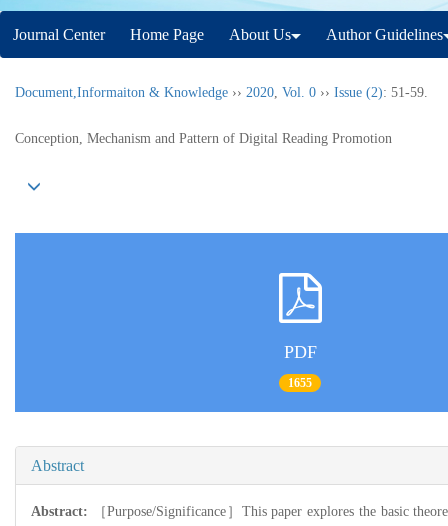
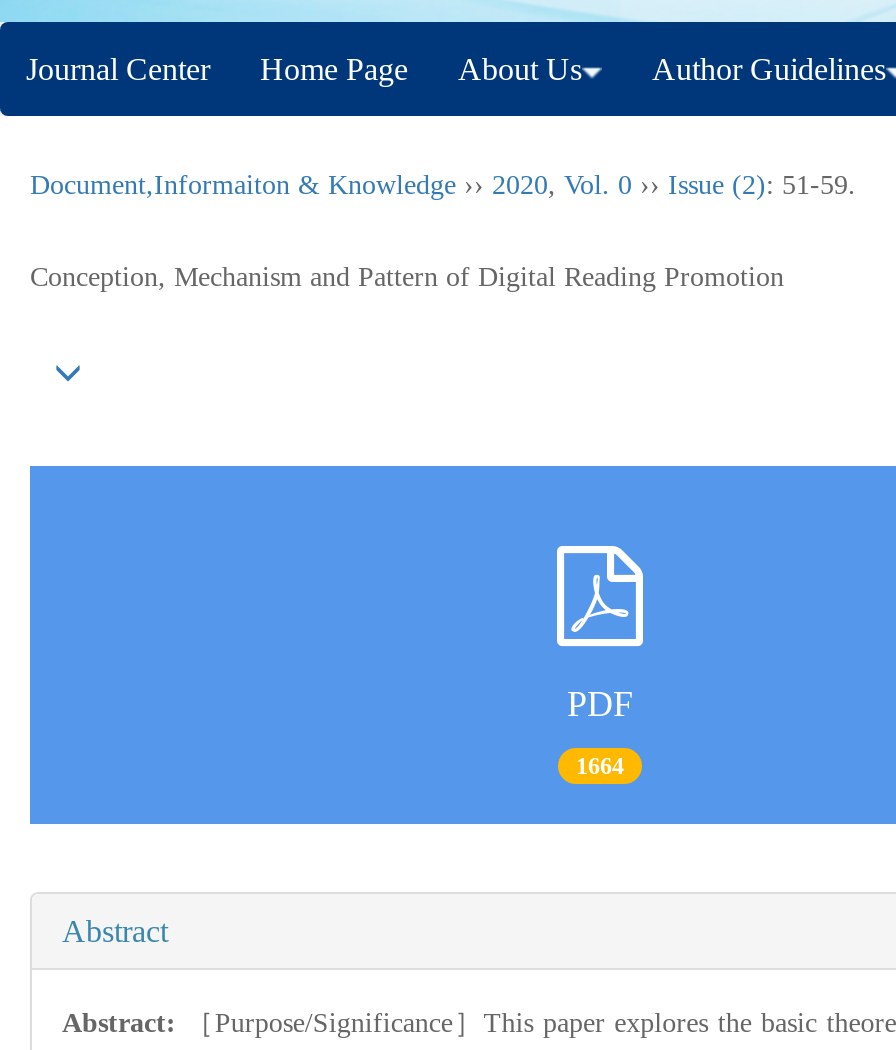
[288,376,312,390] 1655 -> [576,753,624,781] 1664

